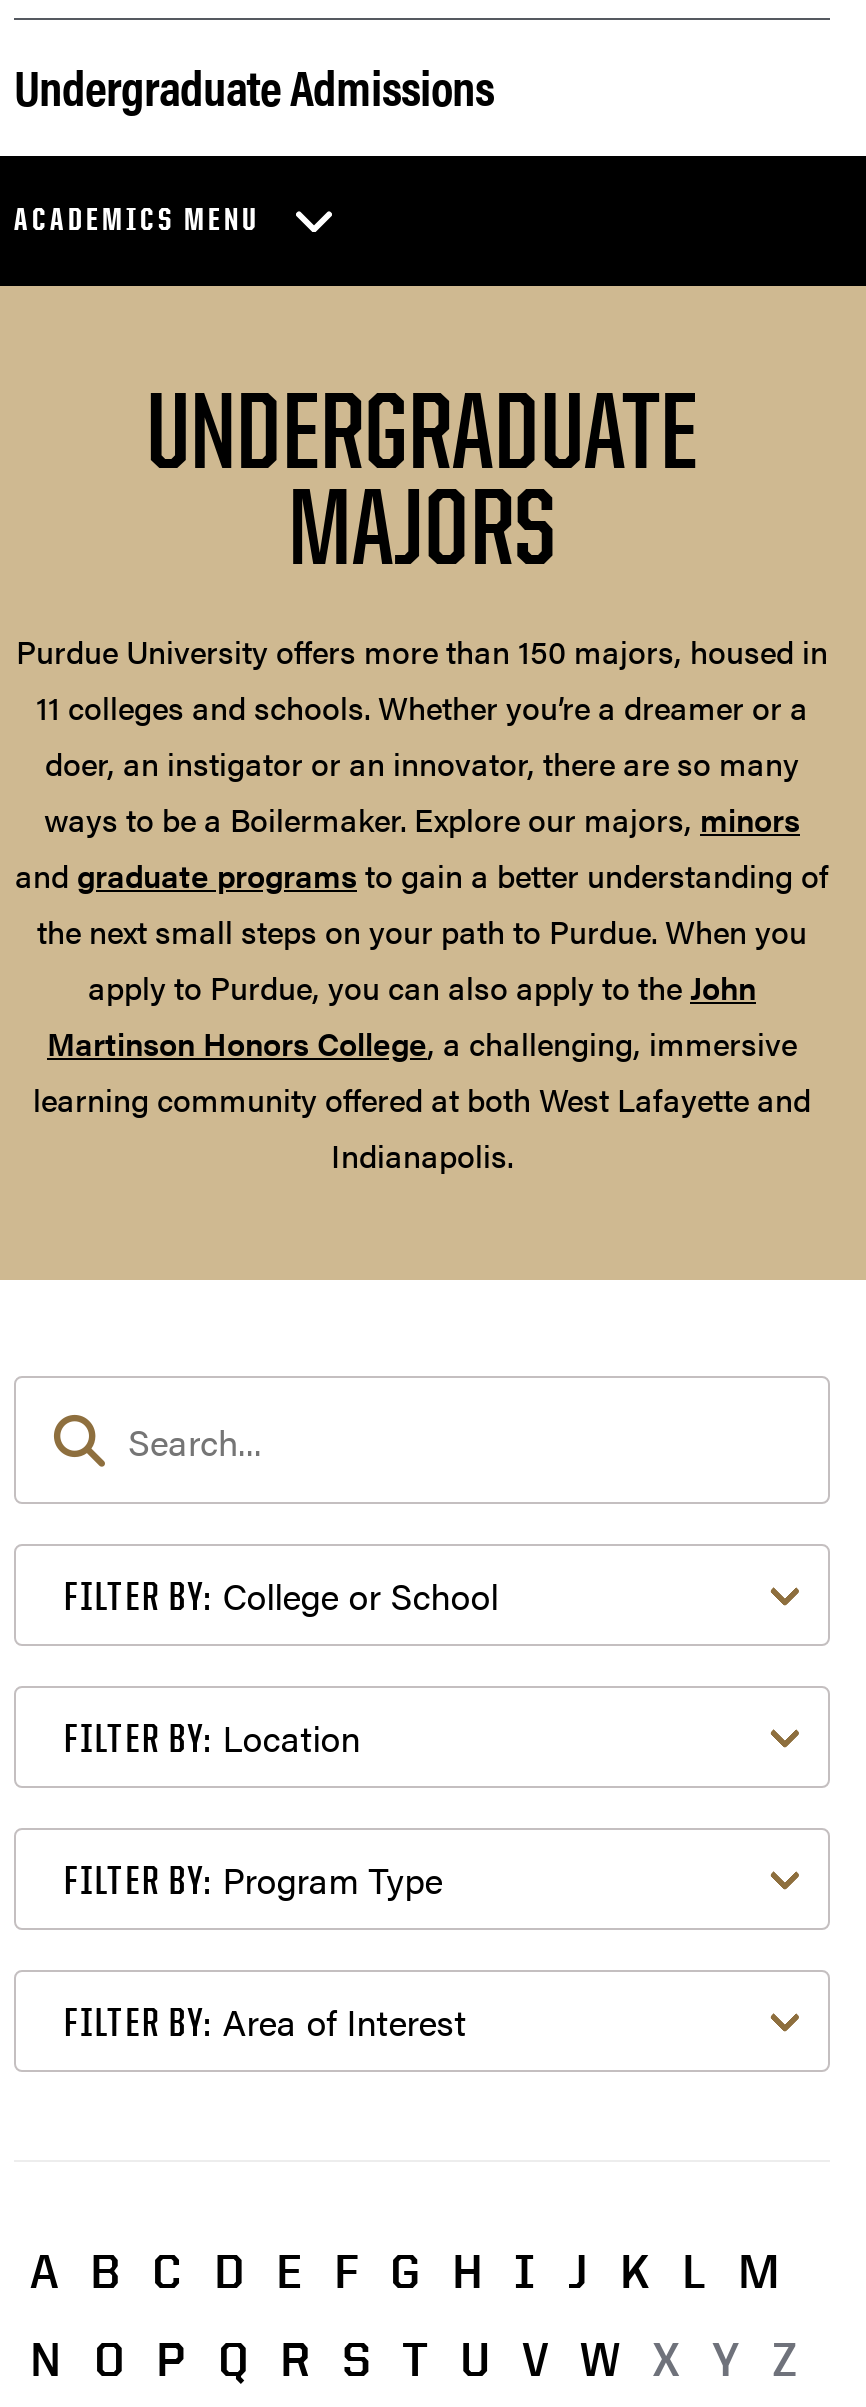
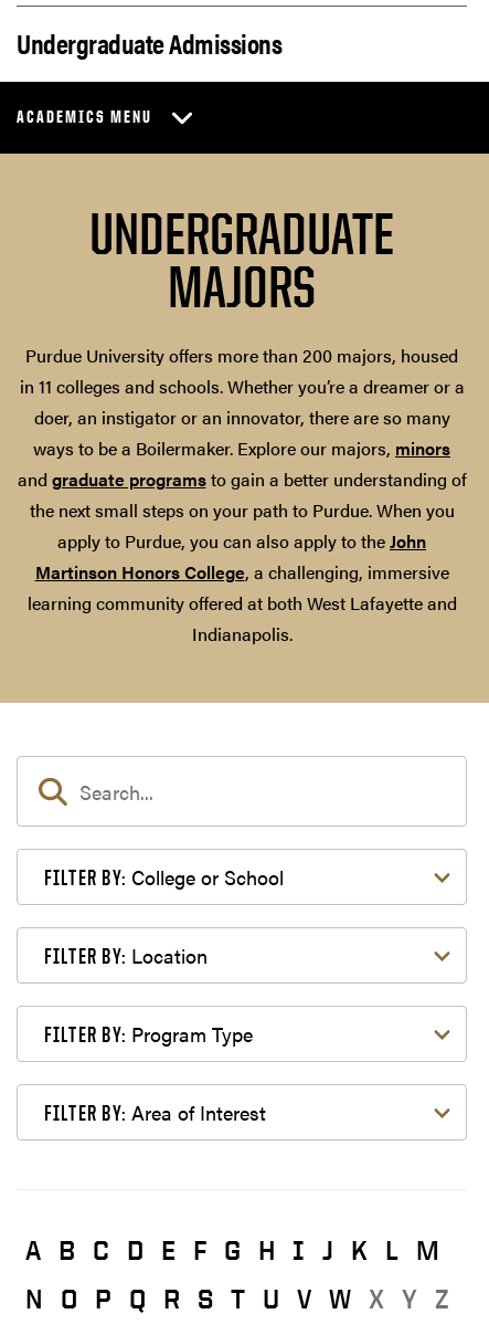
[16,628,828,730] Purdue University offers more than 150 majors, housed in | 11 colleges and schools. Whether you’re a dreamer or a -> [19,343,464,399] Purdue University offers more than 200 majors, housed | in 11 colleges and schools. Whether you’re a dreamer or a

